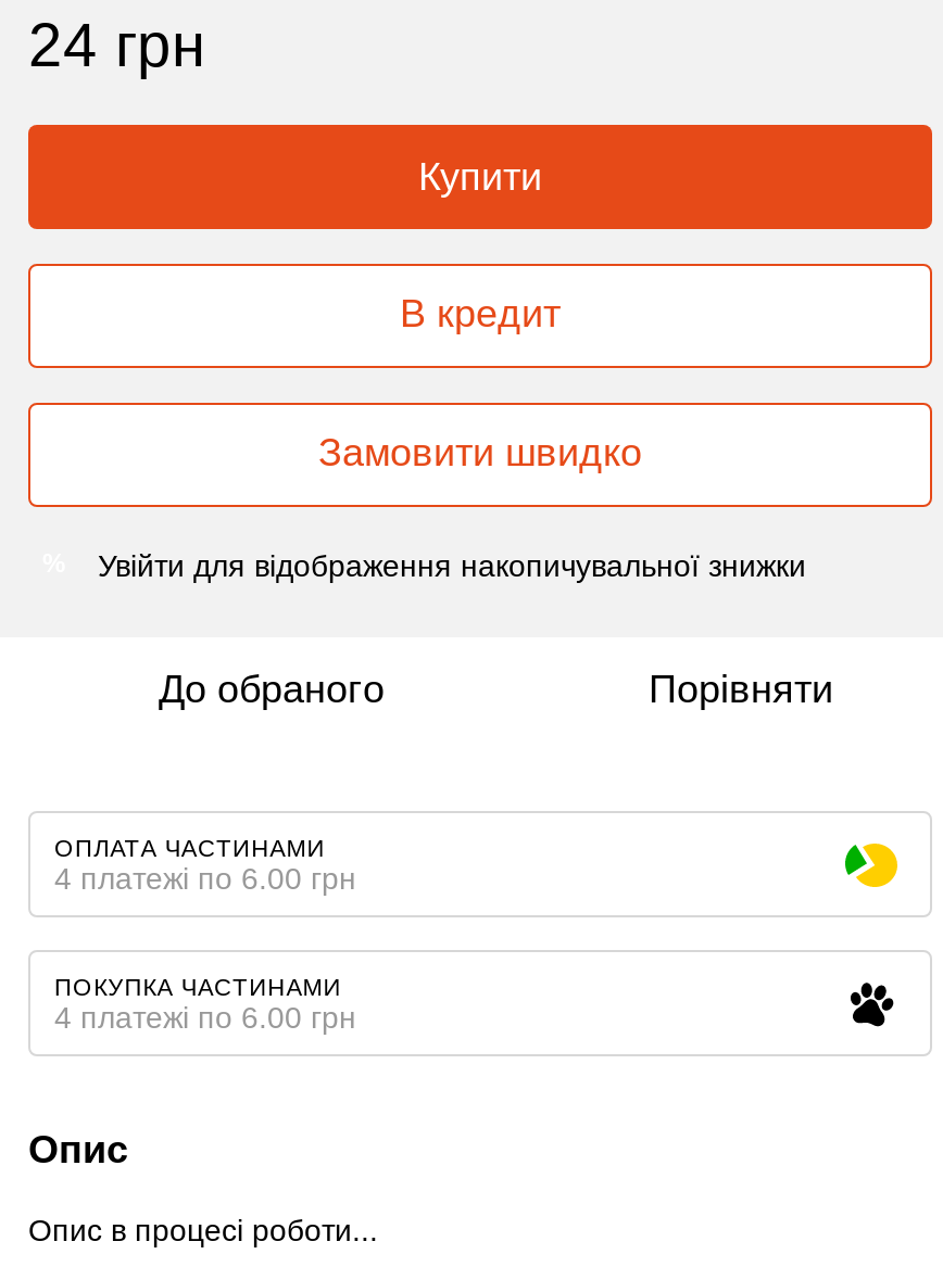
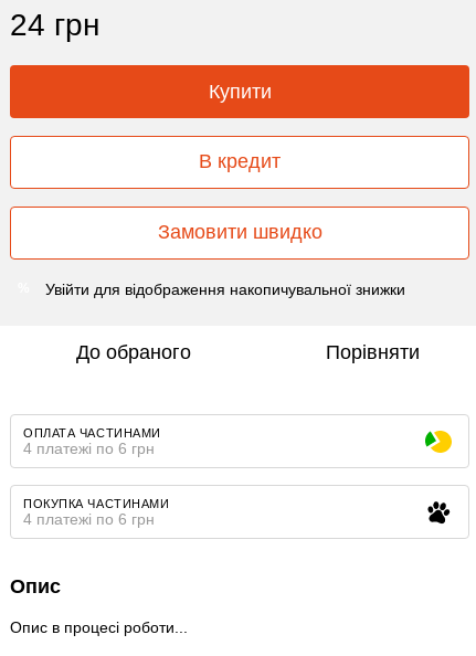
[54,860,356,895] 4 платежі по 6.00 грн -> [23,439,155,457] 4 платежі по 6 грн
[54,999,356,1034] 4 платежі по 6.00 грн -> [23,510,155,527] 4 платежі по 6 грн

